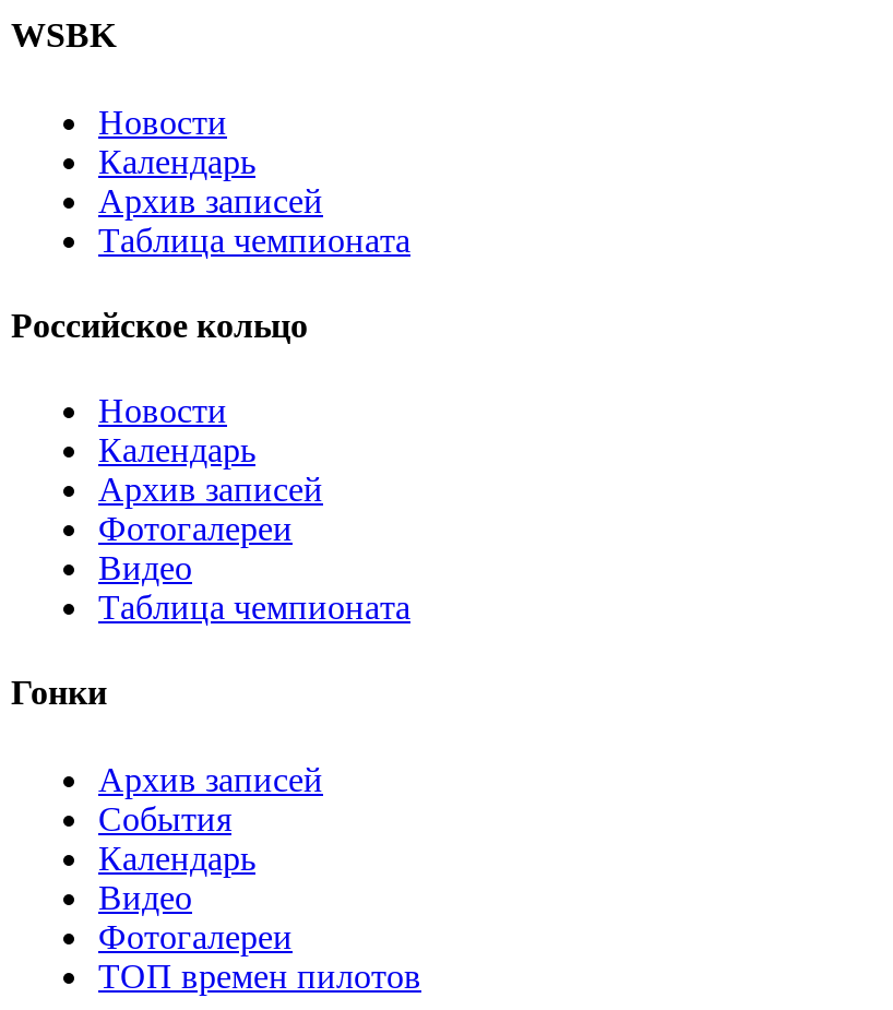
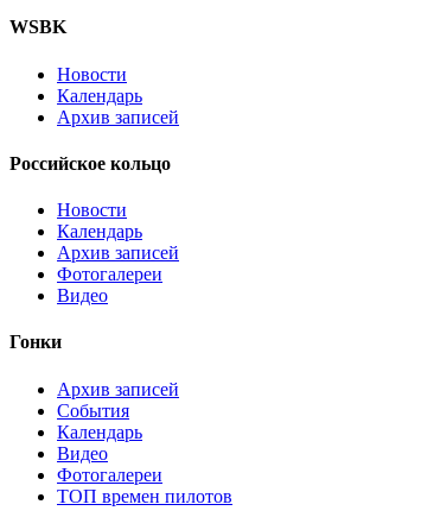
[98,221,410,258] Таблица чемпионата -> none
[98,589,410,626] Таблица чемпионата -> none

